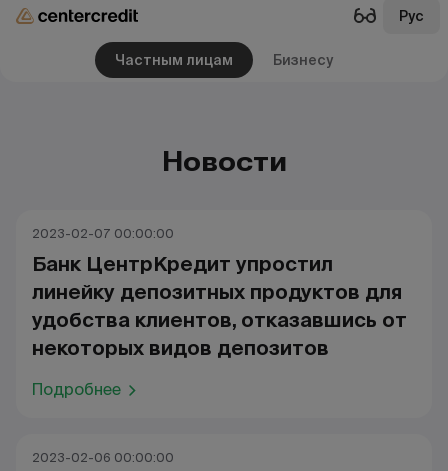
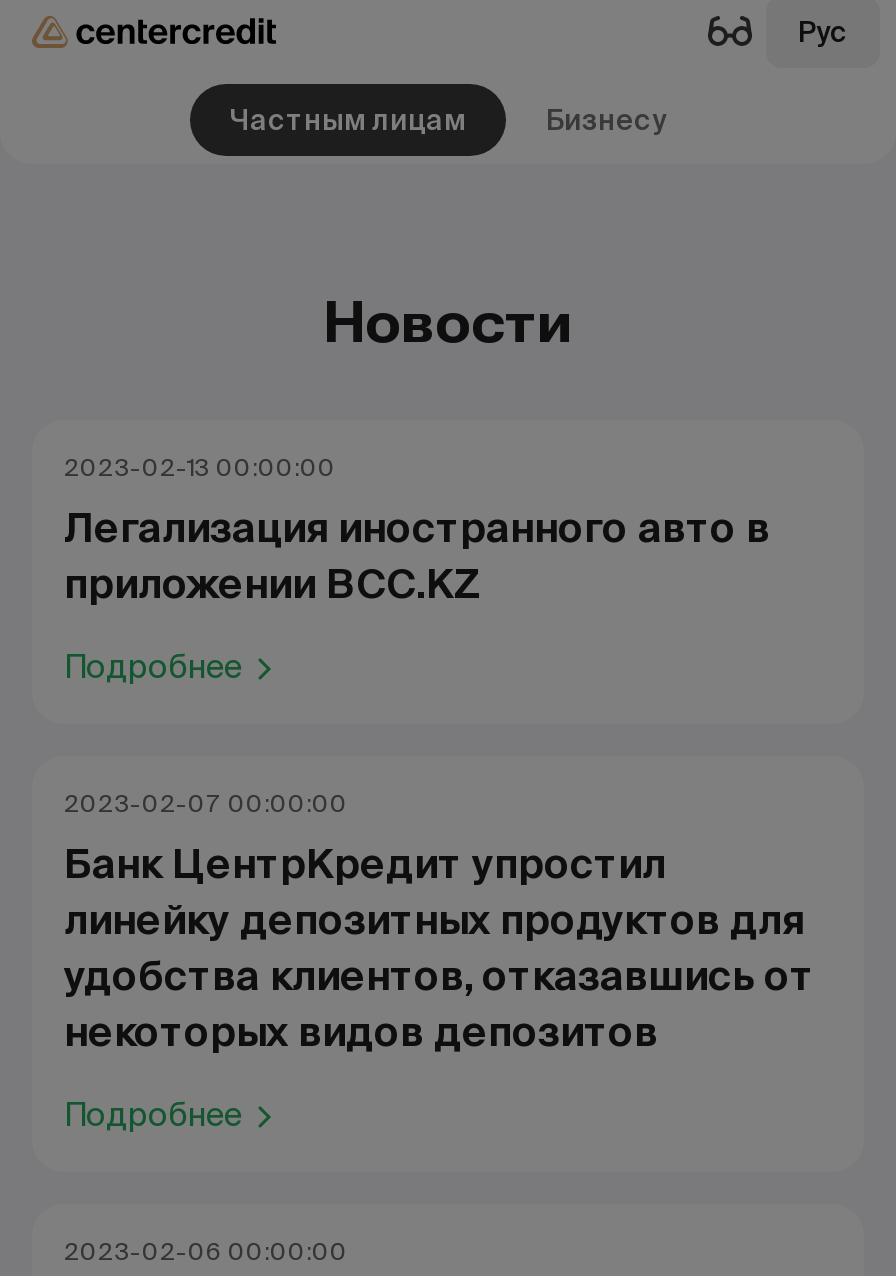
none -> [64,452,770,688] 2023-02-13 00:00:00 | Легализация иностранного авто в | приложении BCC.KZ | Подробнее

